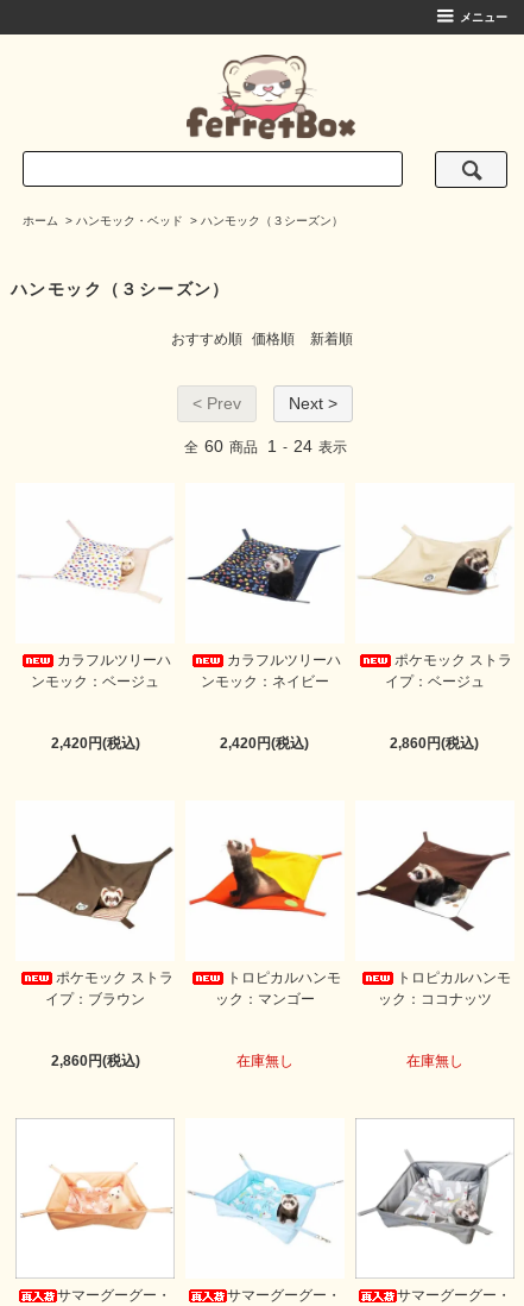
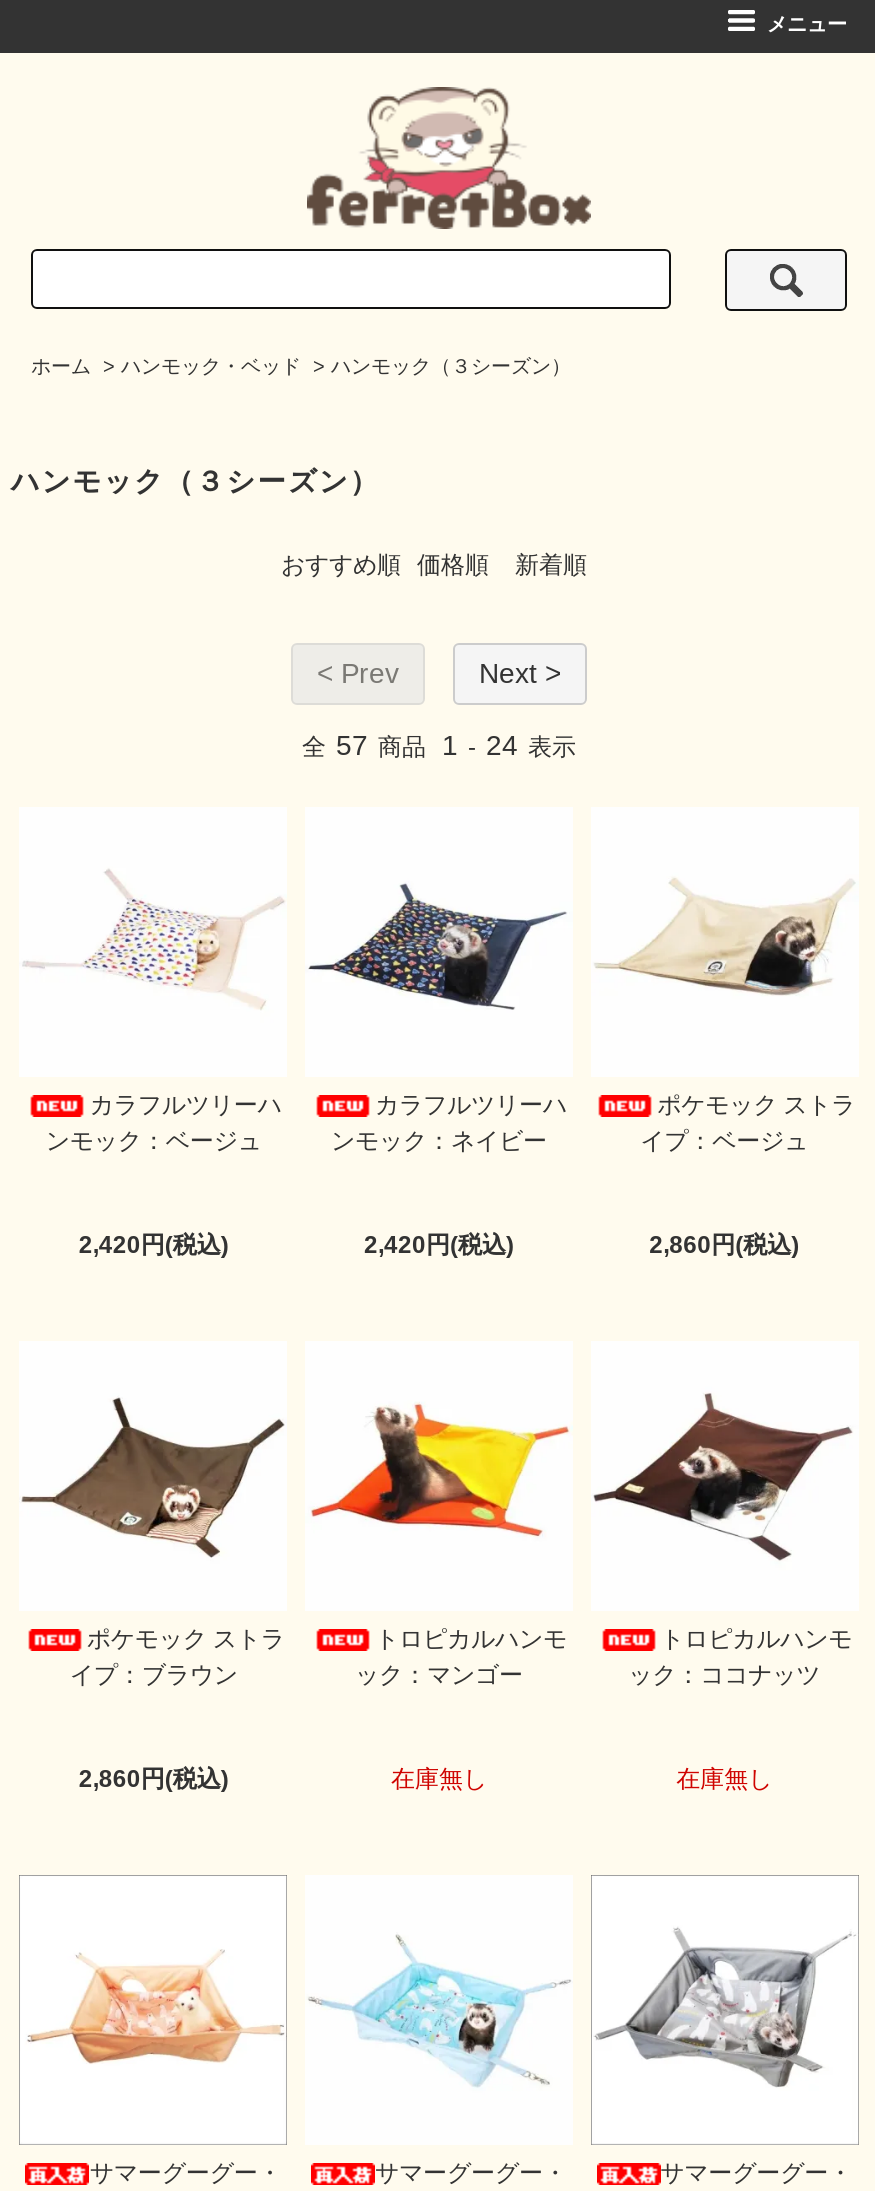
[184,437,346,456] 全 60 商品 1 - 24 表示 -> [302,730,576,762] 全 57 商品 1 - 24 表示

